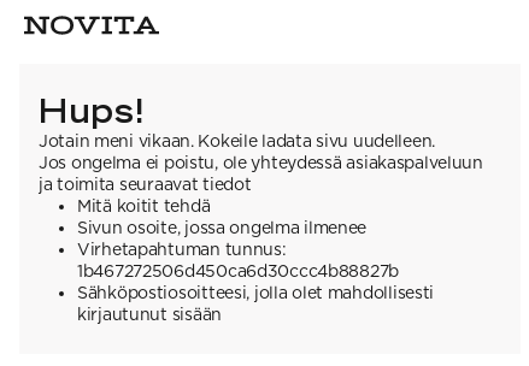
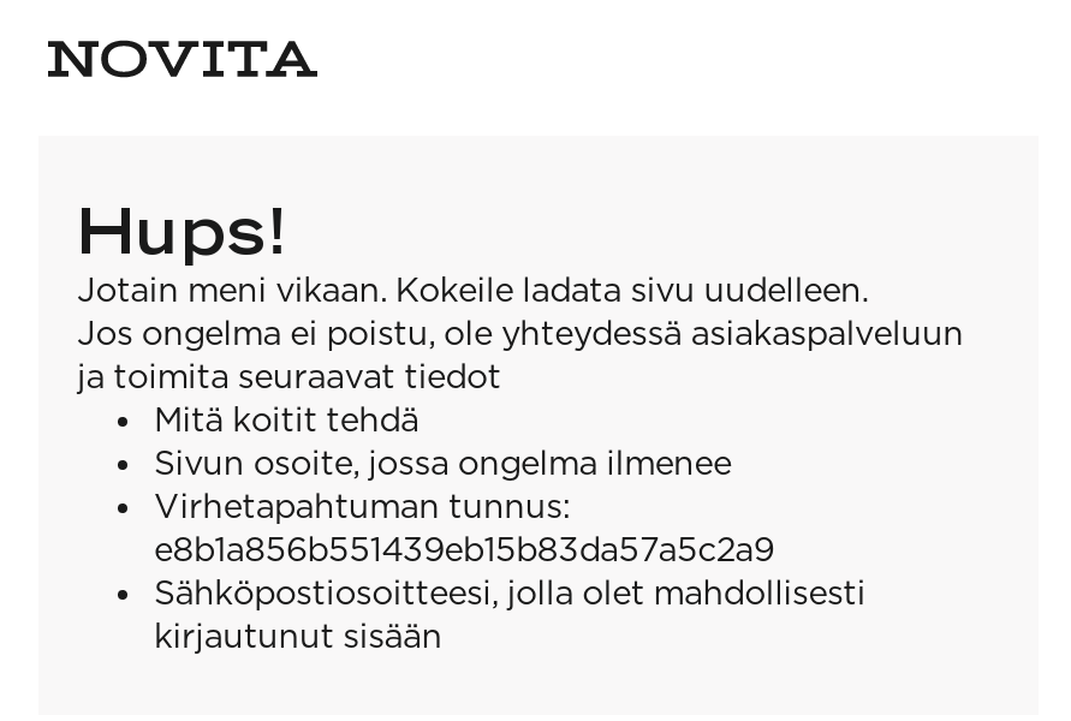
[77,261,399,281] 1b467272506d450ca6d30ccc4b88827b -> [154,530,774,568] e8b1a856b551439eb15b83da57a5c2a9

